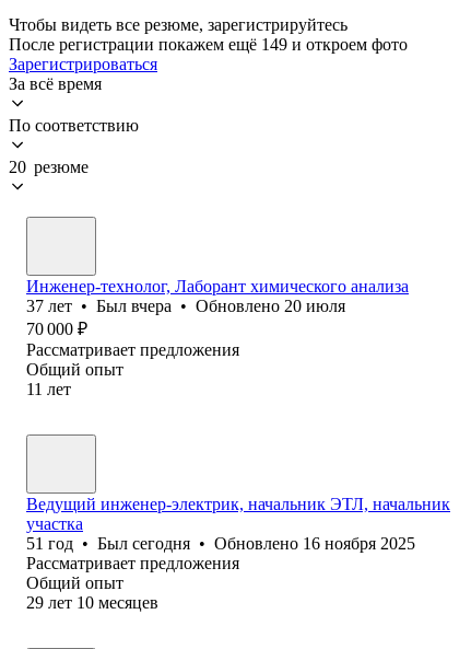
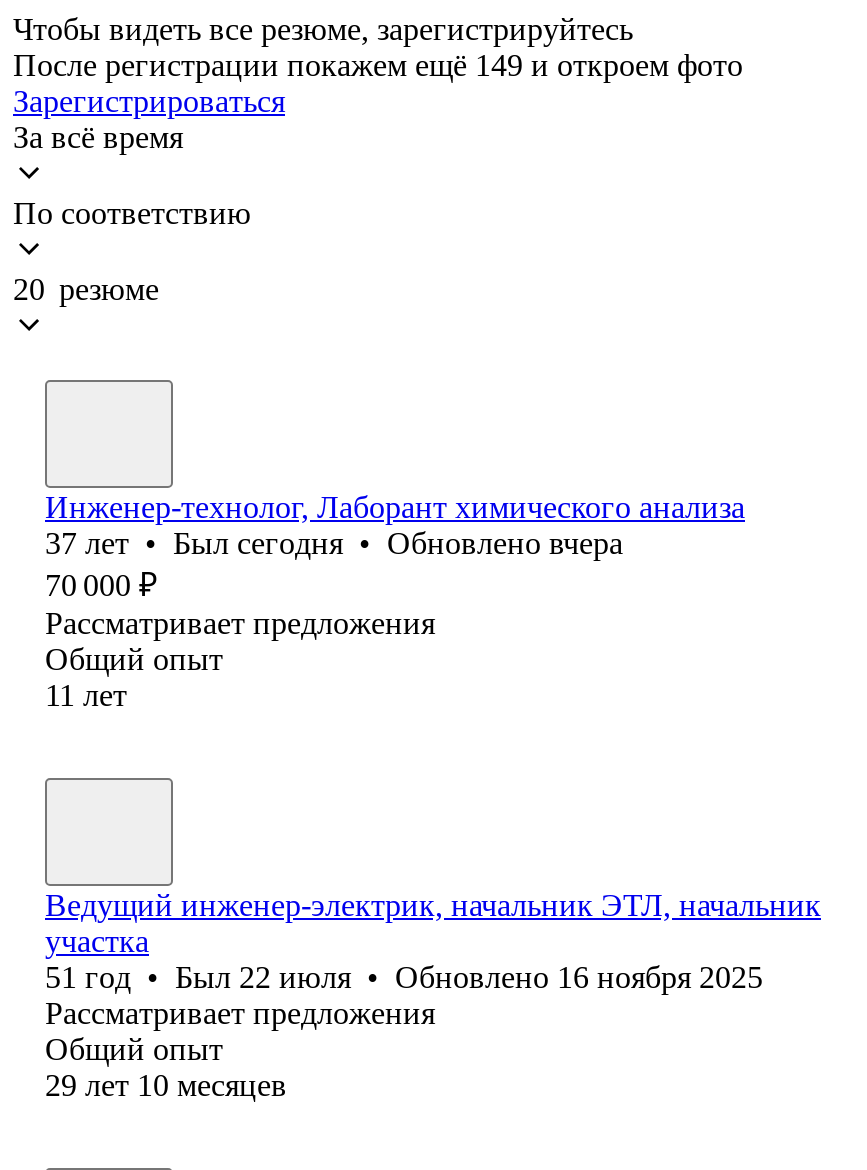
[26,296,345,315] 37 лет • Был вчера • Обновлено 20 июля -> [45,526,623,560] 37 лет • Был сегодня • Обновлено вчера
[26,534,415,553] 51 год • Был сегодня • Обновлено 16 ноября 2025 -> [45,960,763,994] 51 год • Был 22 июля • Обновлено 16 ноября 2025

